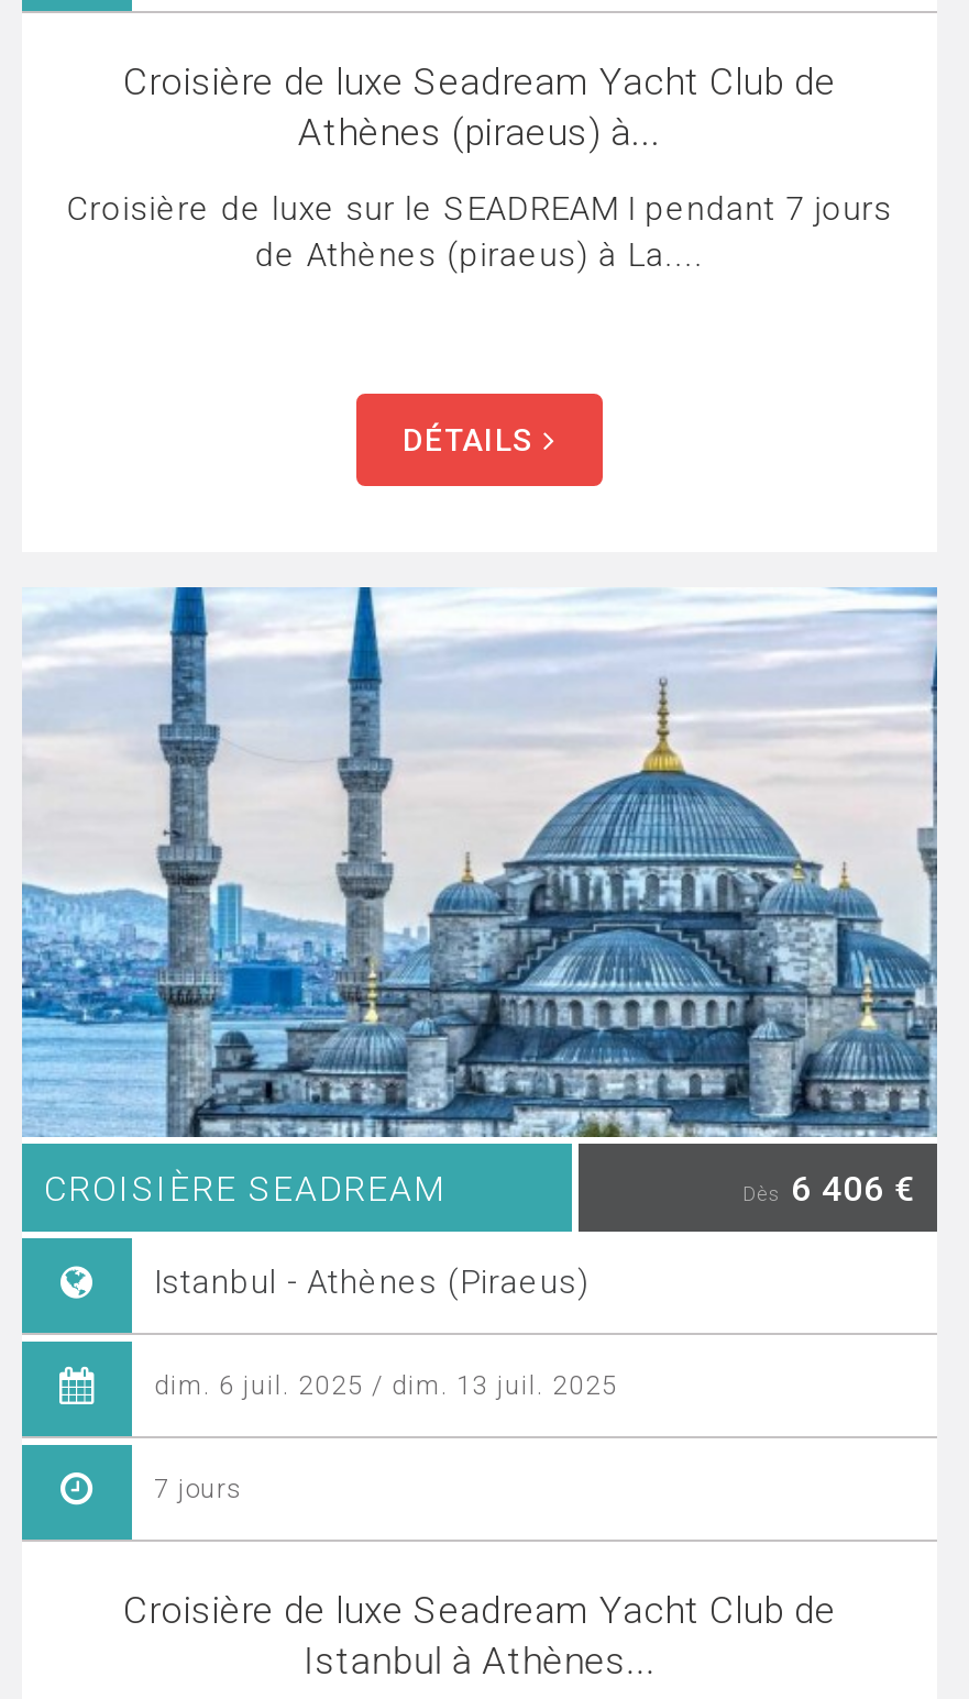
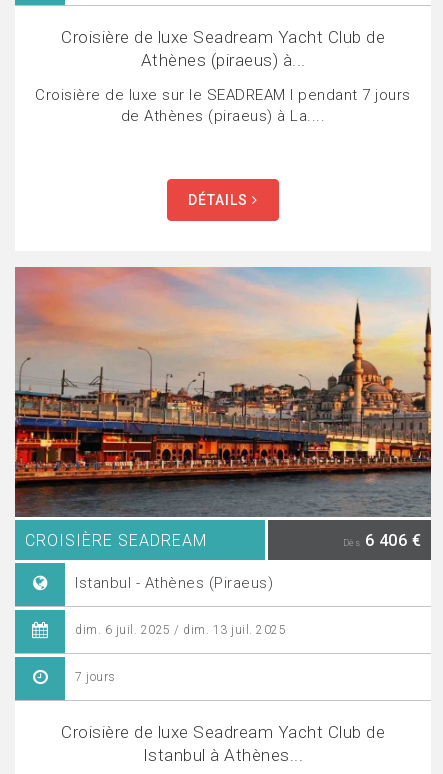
[20,585,939,1137] [image] -> [14,266,432,518] [image]

